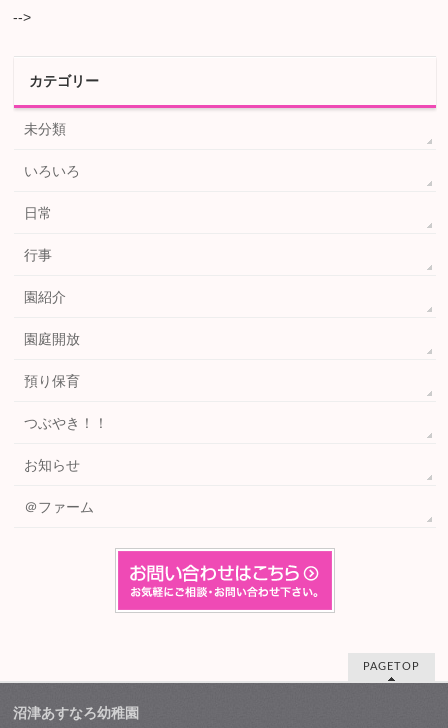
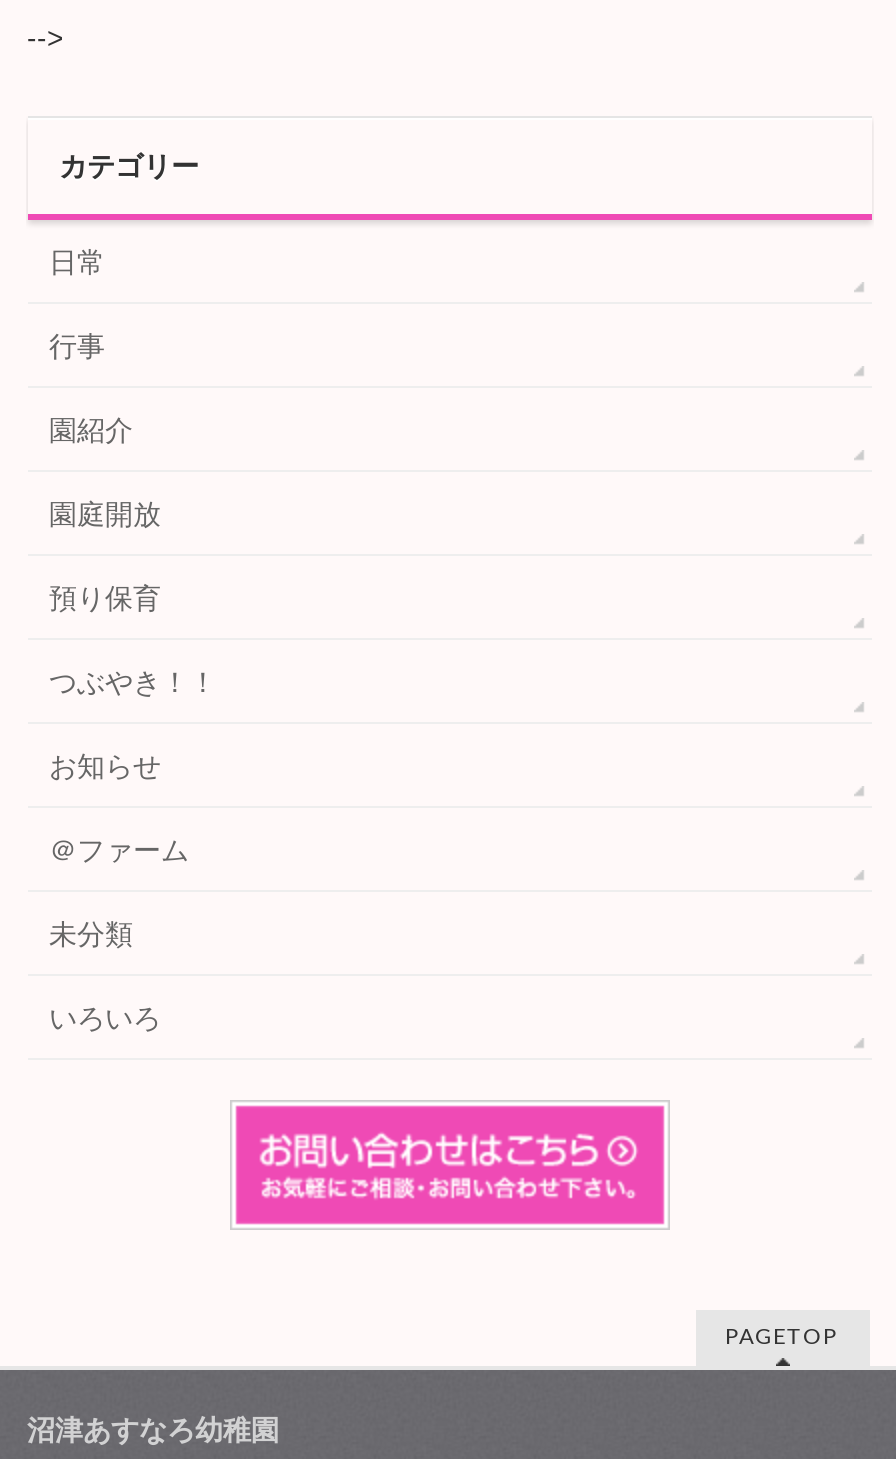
moved [24,121,80,179] -> [49,917,161,1033]: 未分類 | いろいろ
moved [24,205,108,515] -> [49,245,217,865]: 日常 | 行事 | 園紹介 | 園庭開放 | 預り保育 | つぶやき！！ | お知らせ | ＠ファーム

